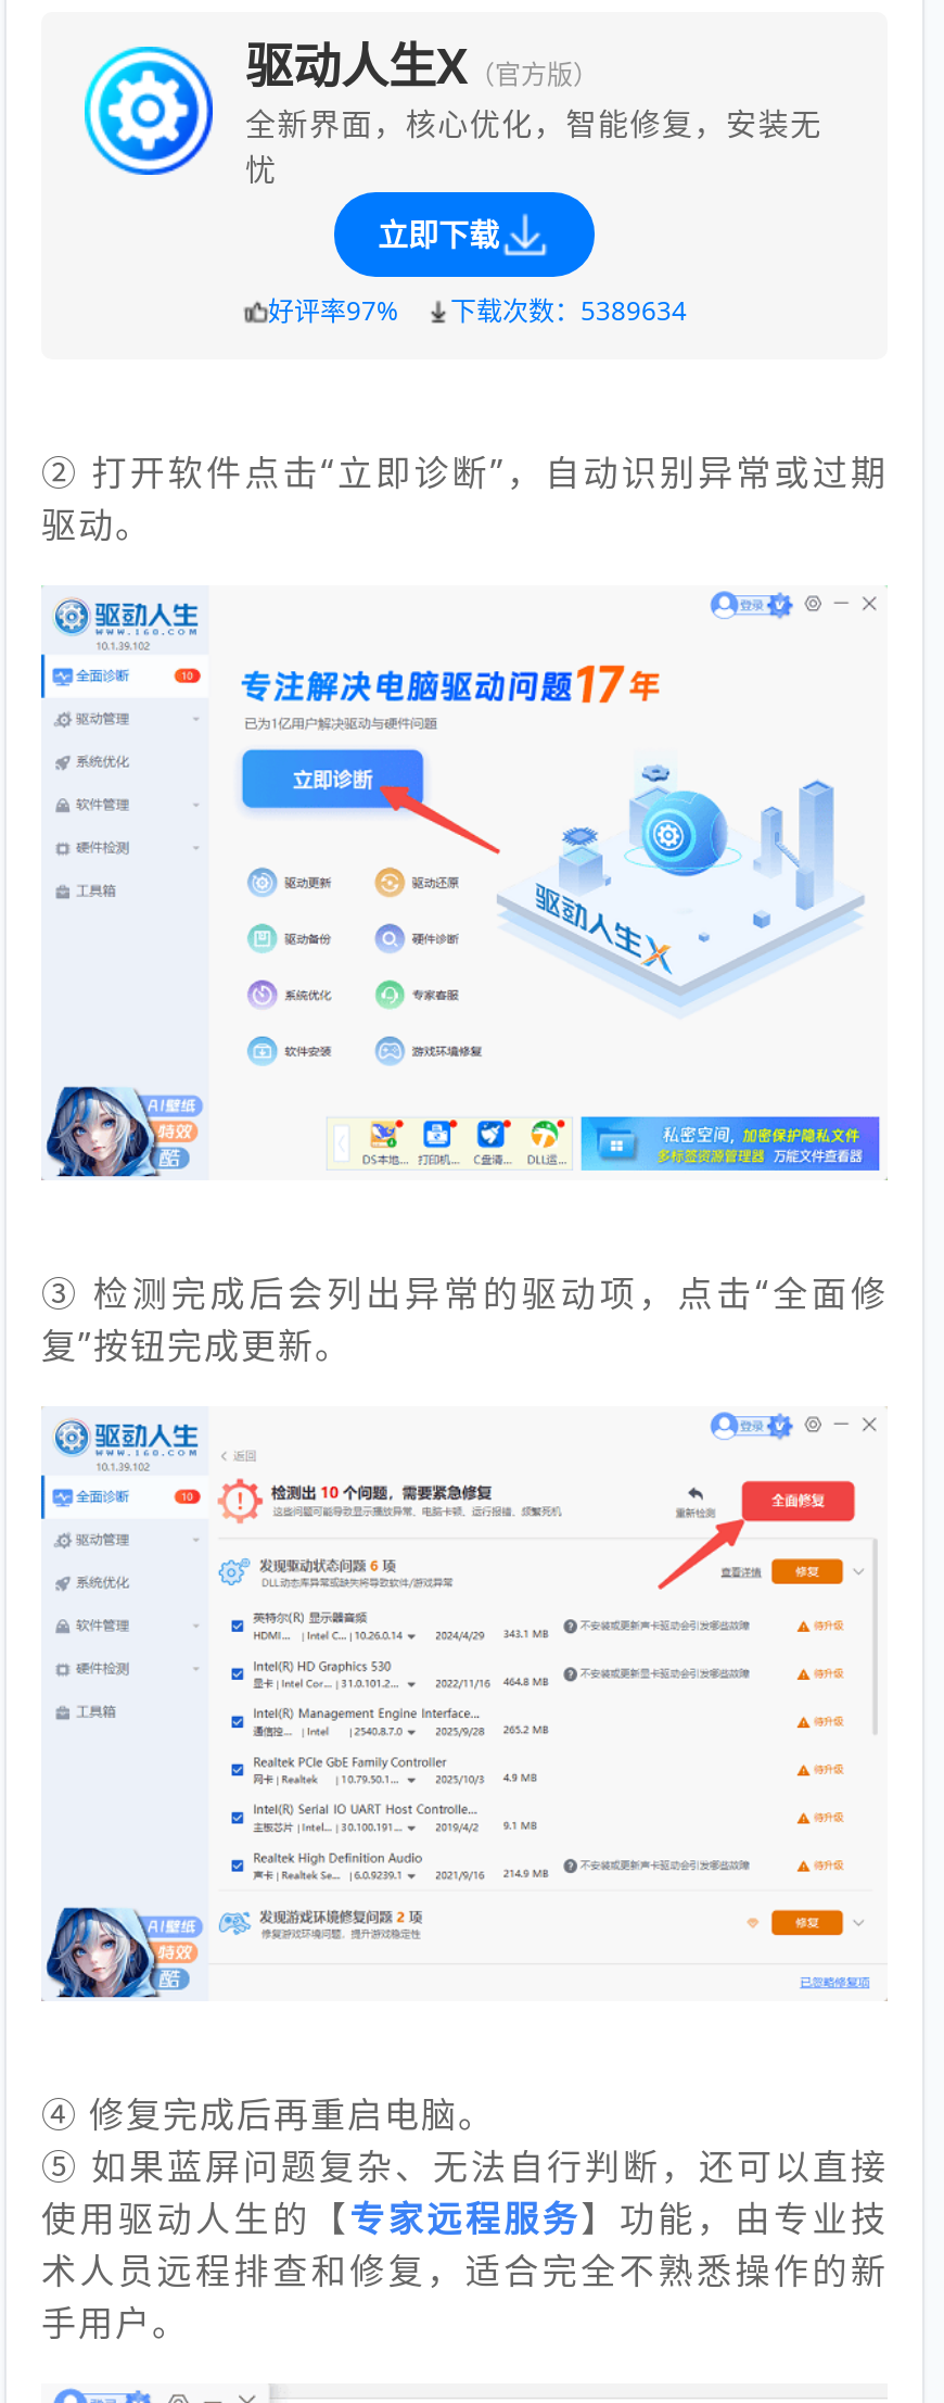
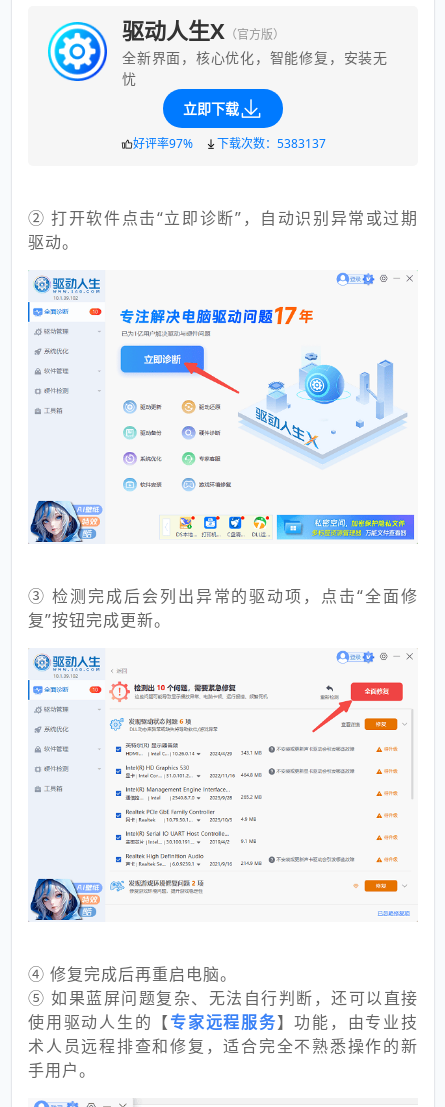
[268,292,687,329] 好评率97% 下载次数：5389634 -> [132,135,325,152] 好评率97% 下载次数：5383137

